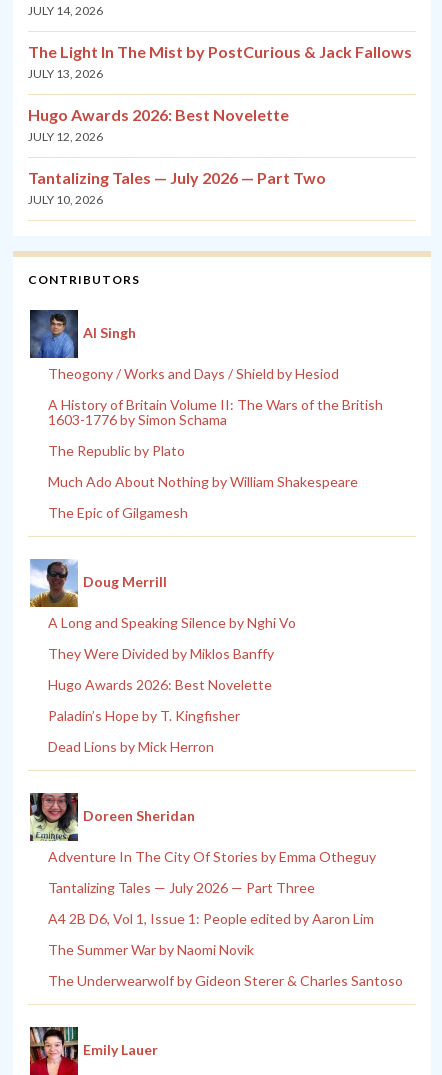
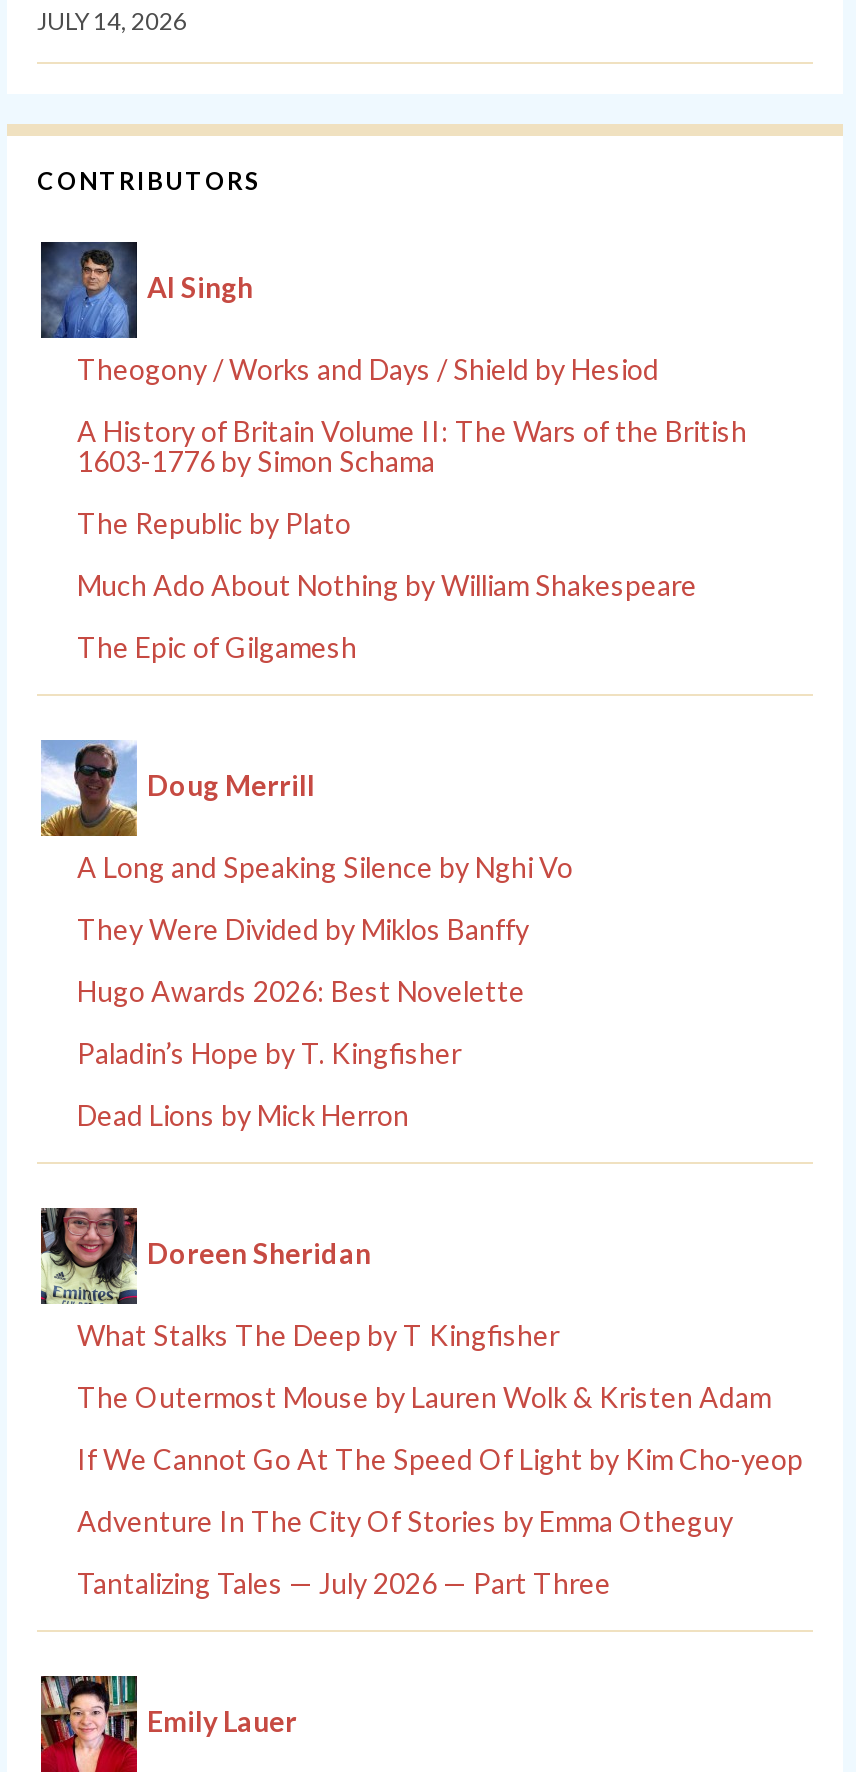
[28,42,412,207] The Light In The Mist by PostCurious & Jack Fallows | JULY 13, 2026 | Hugo Awards 2026: Best Novelette | JULY 12, 2026 | Tantalizing Tales — July 2026 — Part Two | JULY 10, 2026 -> none
none -> [77,1318,803,1476] What Stalks The Deep by T Kingfisher | The Outermost Mouse by Lauren Wolk & Kristen Adam | If We Cannot Go At The Speed Of Light by Kim Cho-yeop
[48,910,403,989] A4 2B D6, Vol 1, Issue 1: People edited by Aaron Lim | The Summer War by Naomi Novik | The Underwearwolf by Gideon Sterer & Charles Santoso -> none

